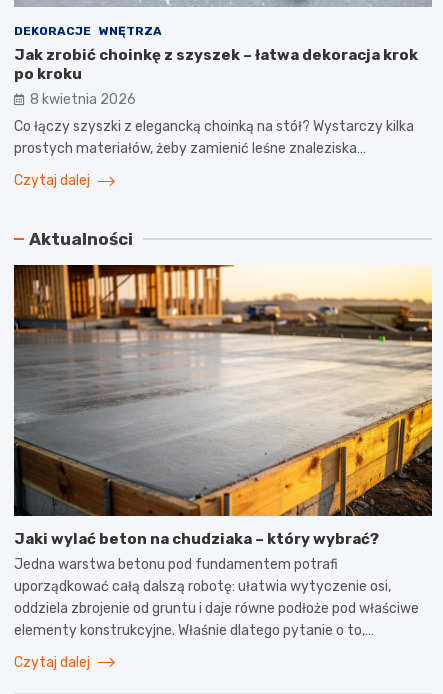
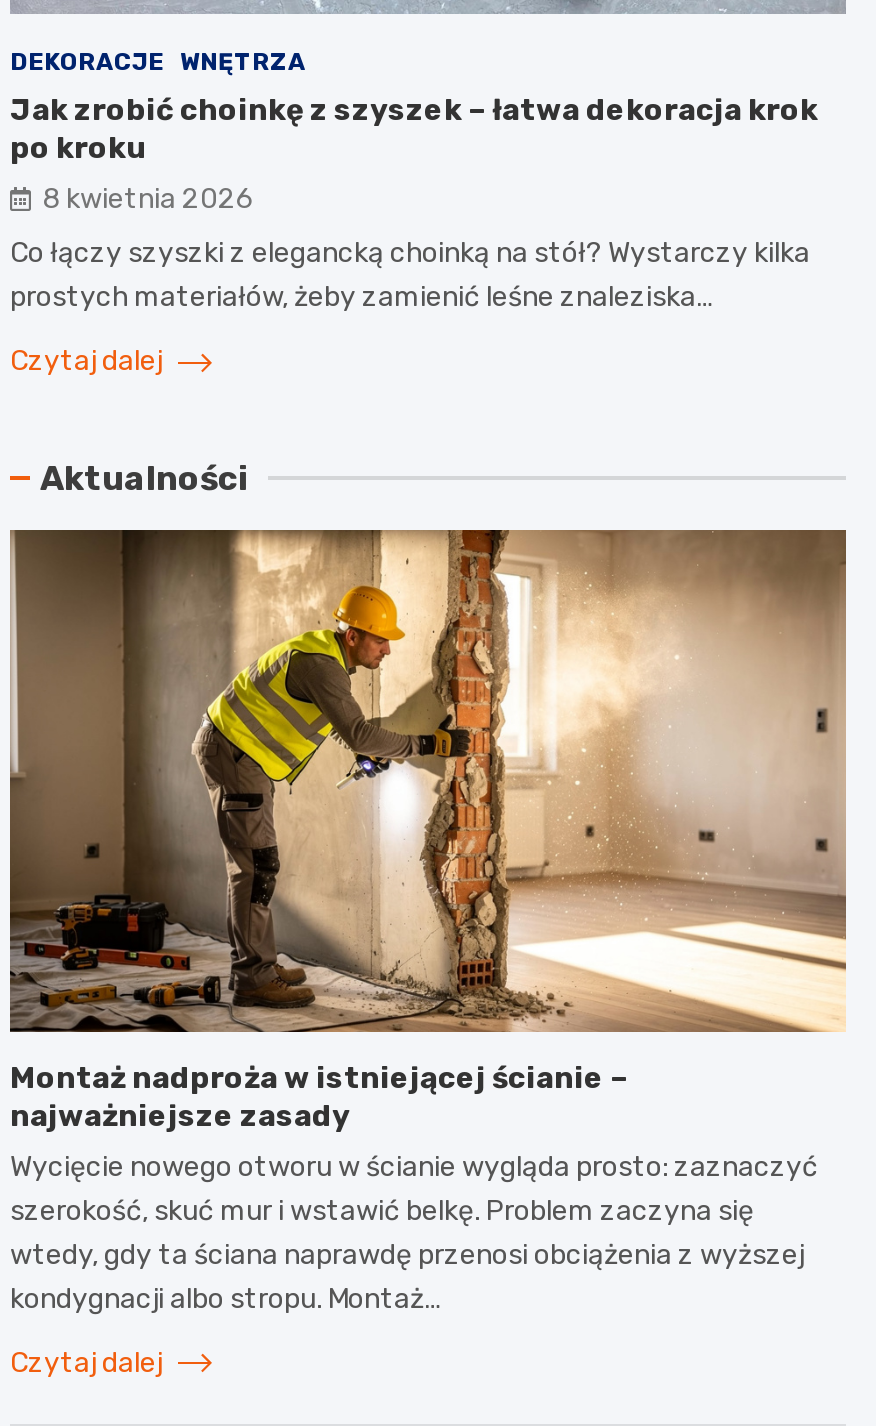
[13,264,433,639] [image] | Jaki wylać beton na chudziaka – który wybrać? | Jedna warstwa betonu pod fundamentem potrafi | uporządkować całą dalszą robotę: ułatwia wytyczenie osi, | oddziela zbrojenie od gruntu i daje równe podłoże pod właściwe | elementy konstrukcyjne. Właśnie dlatego pytanie o to,… -> [10,528,848,1315] [image] | Montaż nadproża w istniejącej ścianie – | najważniejsze zasady | Wycięcie nowego otworu w ścianie wygląda prosto: zaznaczyć | szerokość, skuć mur i wstawić belkę. Problem zaczyna się | wtedy, gdy ta ściana naprawdę przenosi obciążenia z wyższej | kondygnacji albo stropu. Montaż…

